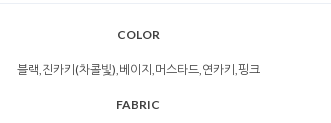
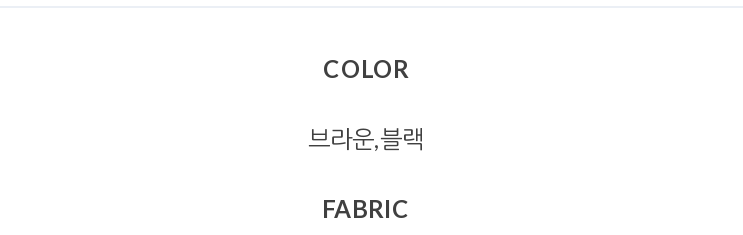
[16,62,259,77] 블랙,진카키(차콜빛),베이지,머스타드,연카키,핑크 -> [308,125,424,155] 브라운,블랙

